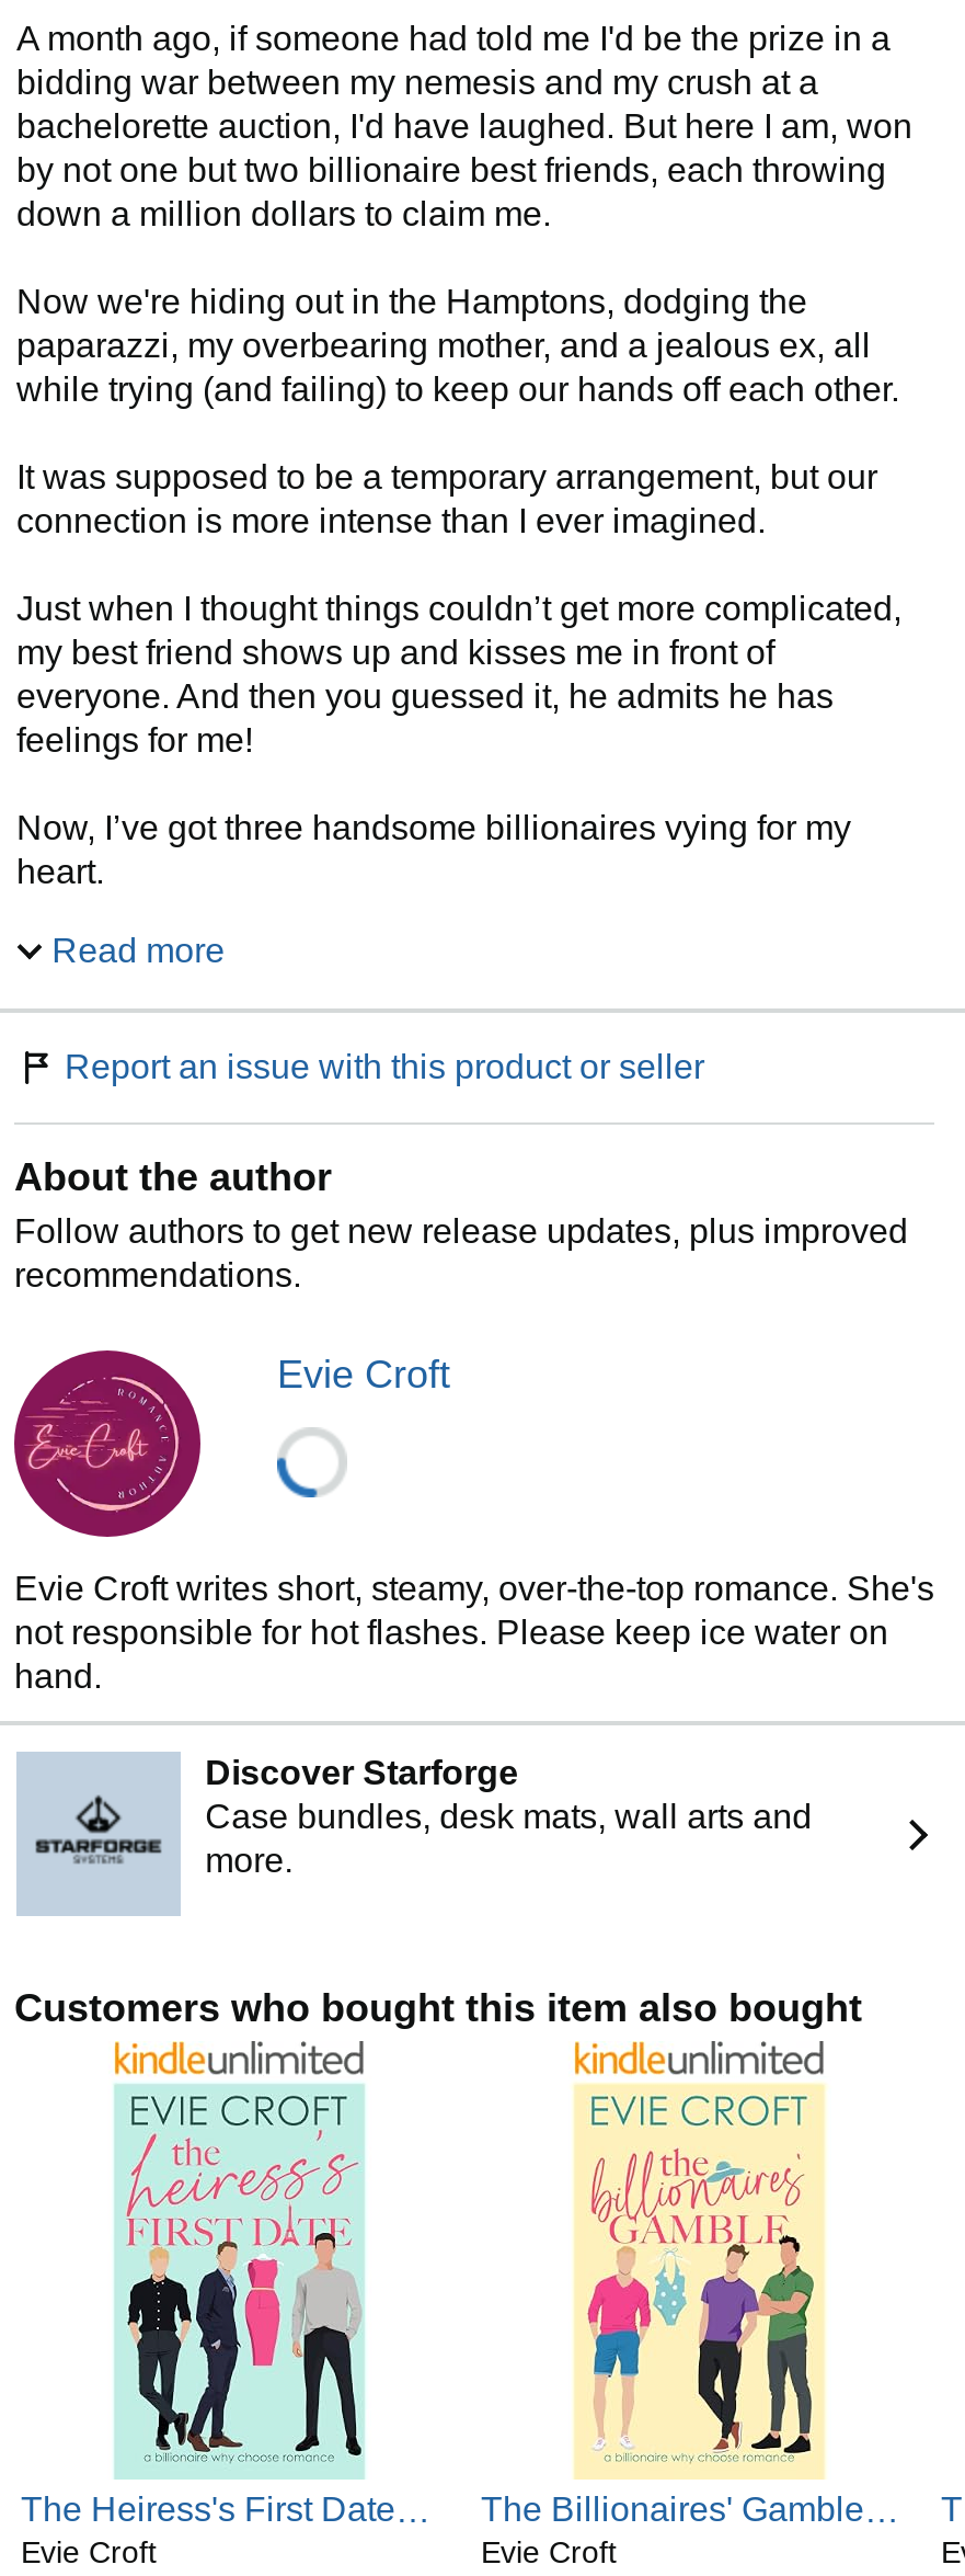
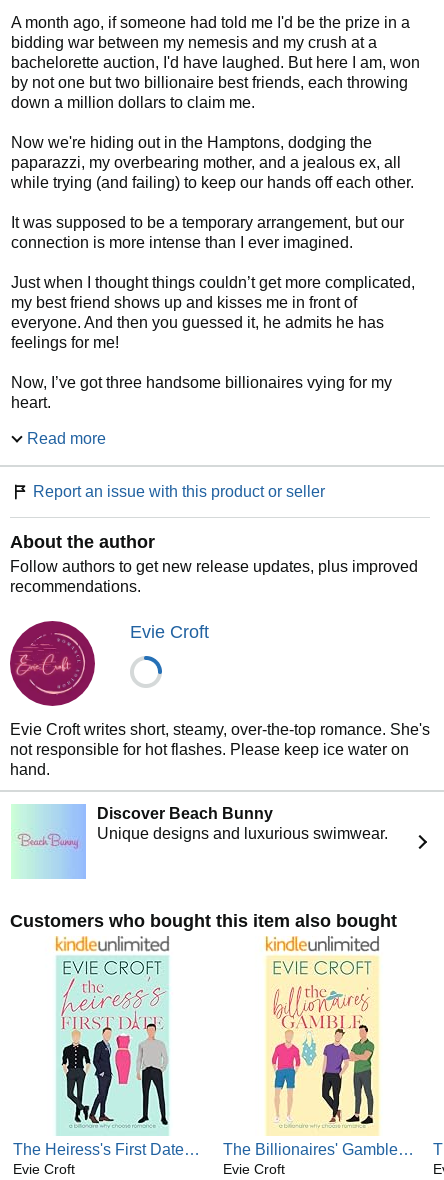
[275,1427,347,1500] [image] -> [130,655,163,688] [image]
[16,1752,812,1916] [image] | Discover Starforge | Case bundles, desk mats, wall arts and | more. -> [12,804,388,879] [image] | Discover Beach Bunny | Unique designs and luxurious swimwear.

